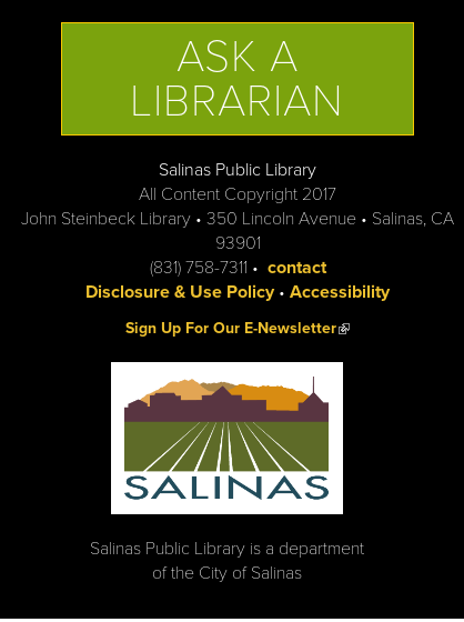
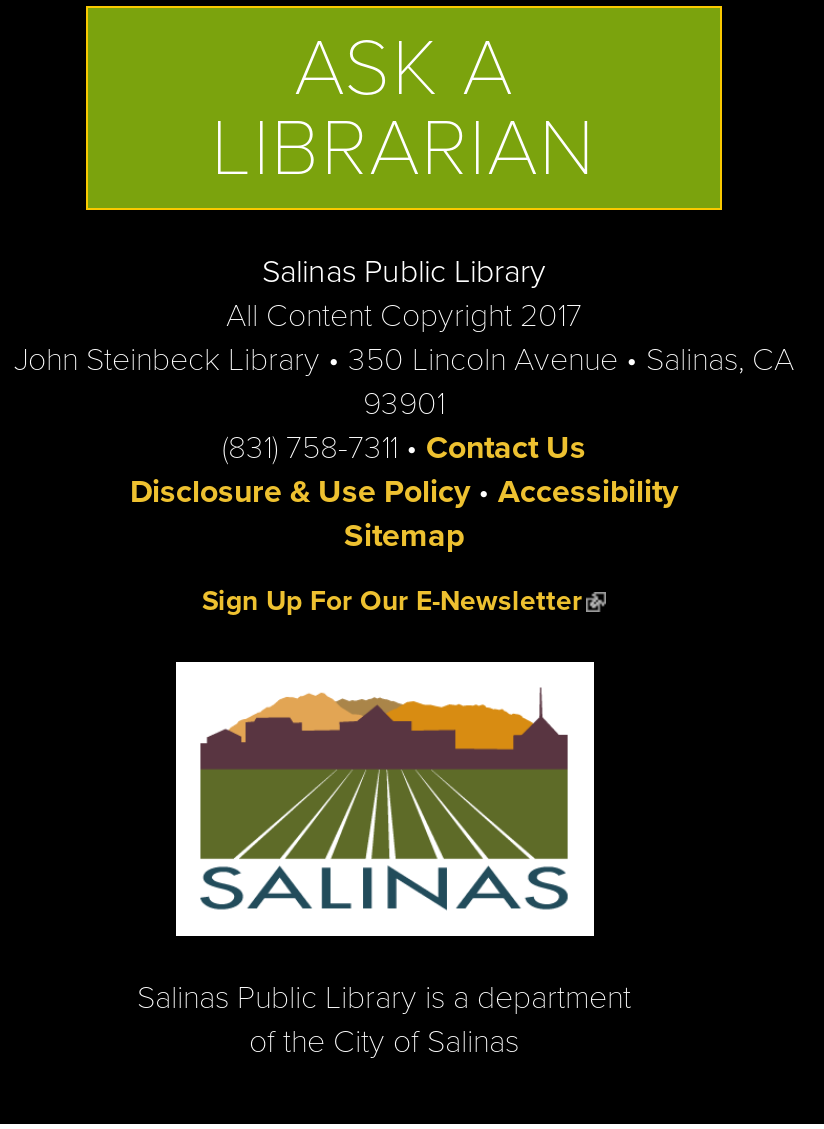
[149,256,326,279] (831) 758-7311 • contact -> [222,428,586,468] (831) 758-7311 • Contact Us
none -> [344,516,464,556] Sitemap

